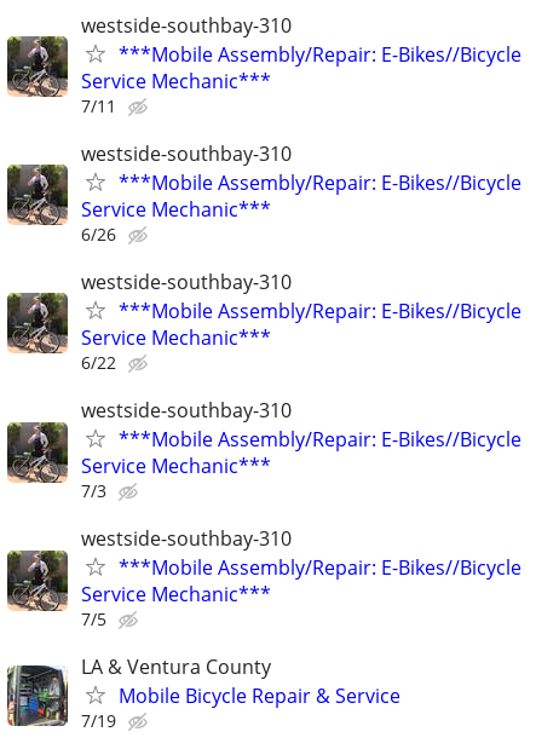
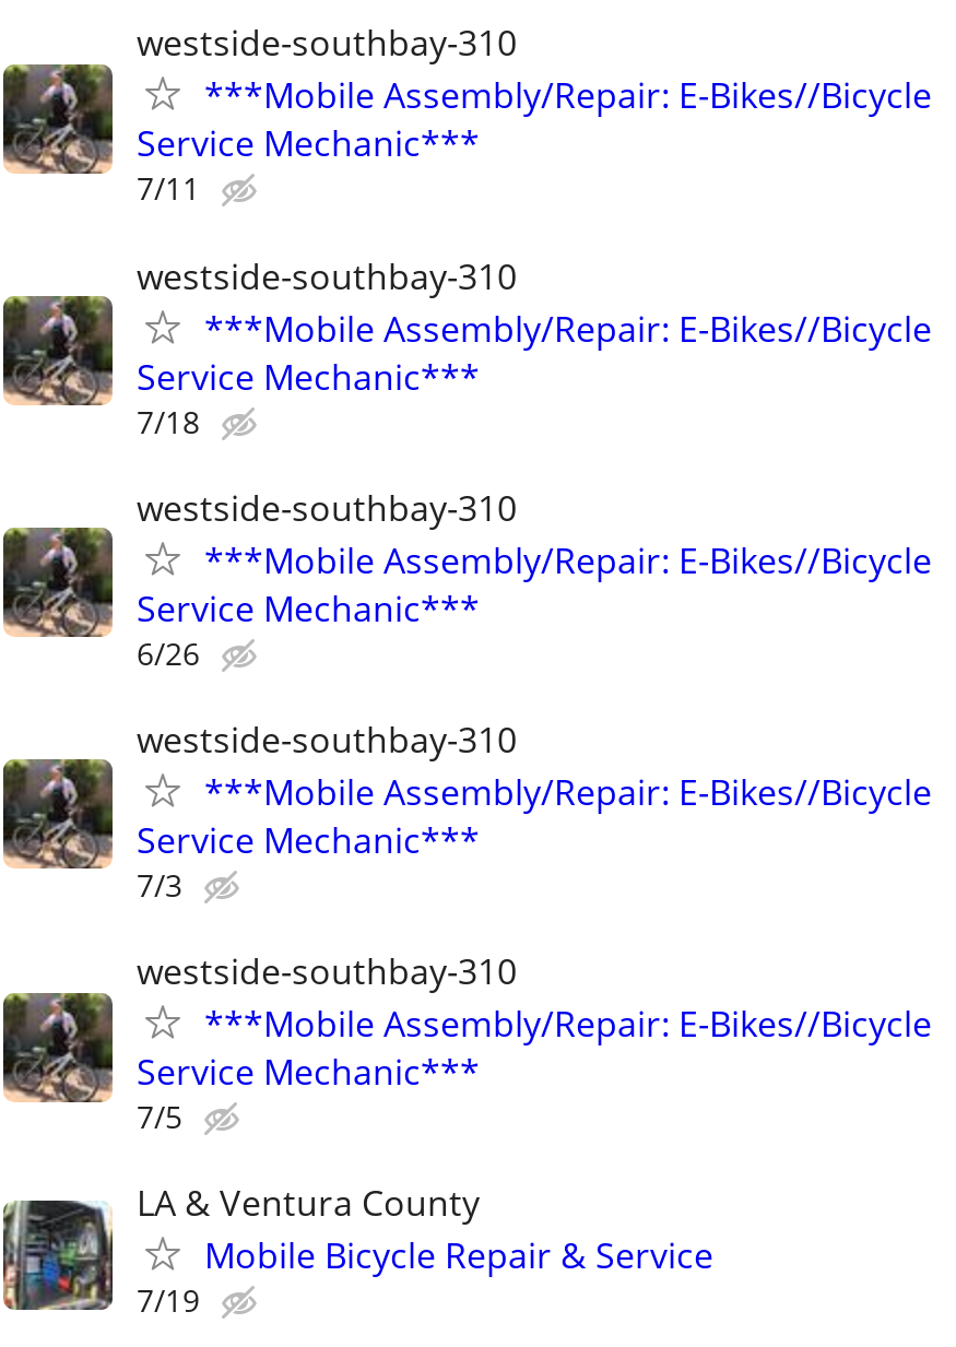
[81,222,116,245] 6/26 -> [137,400,200,442] 7/18
[81,351,116,374] 6/22 -> [137,632,200,674] 6/26

